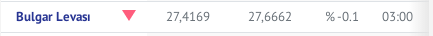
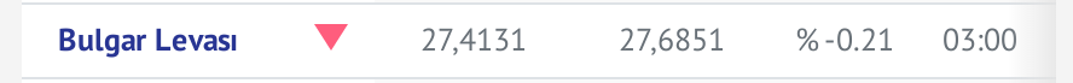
[166,8,210,25] 27,4169 -> [420,19,527,60] 27,4131
[248,8,292,25] 27,6662 -> [619,19,725,60] 27,6851
[324,8,358,25] % -0.1 -> [795,19,894,60] % -0.21

